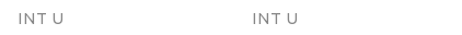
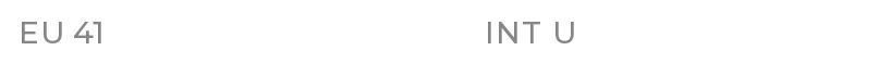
[18,9,63,28] INT U -> [19,13,106,52] EU 41

